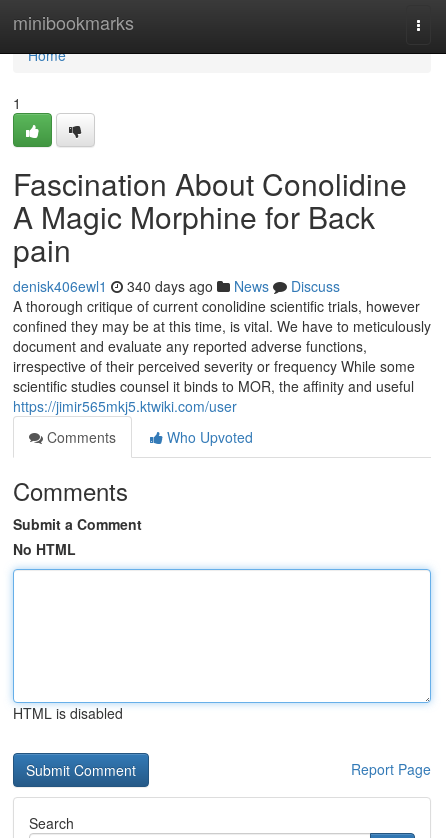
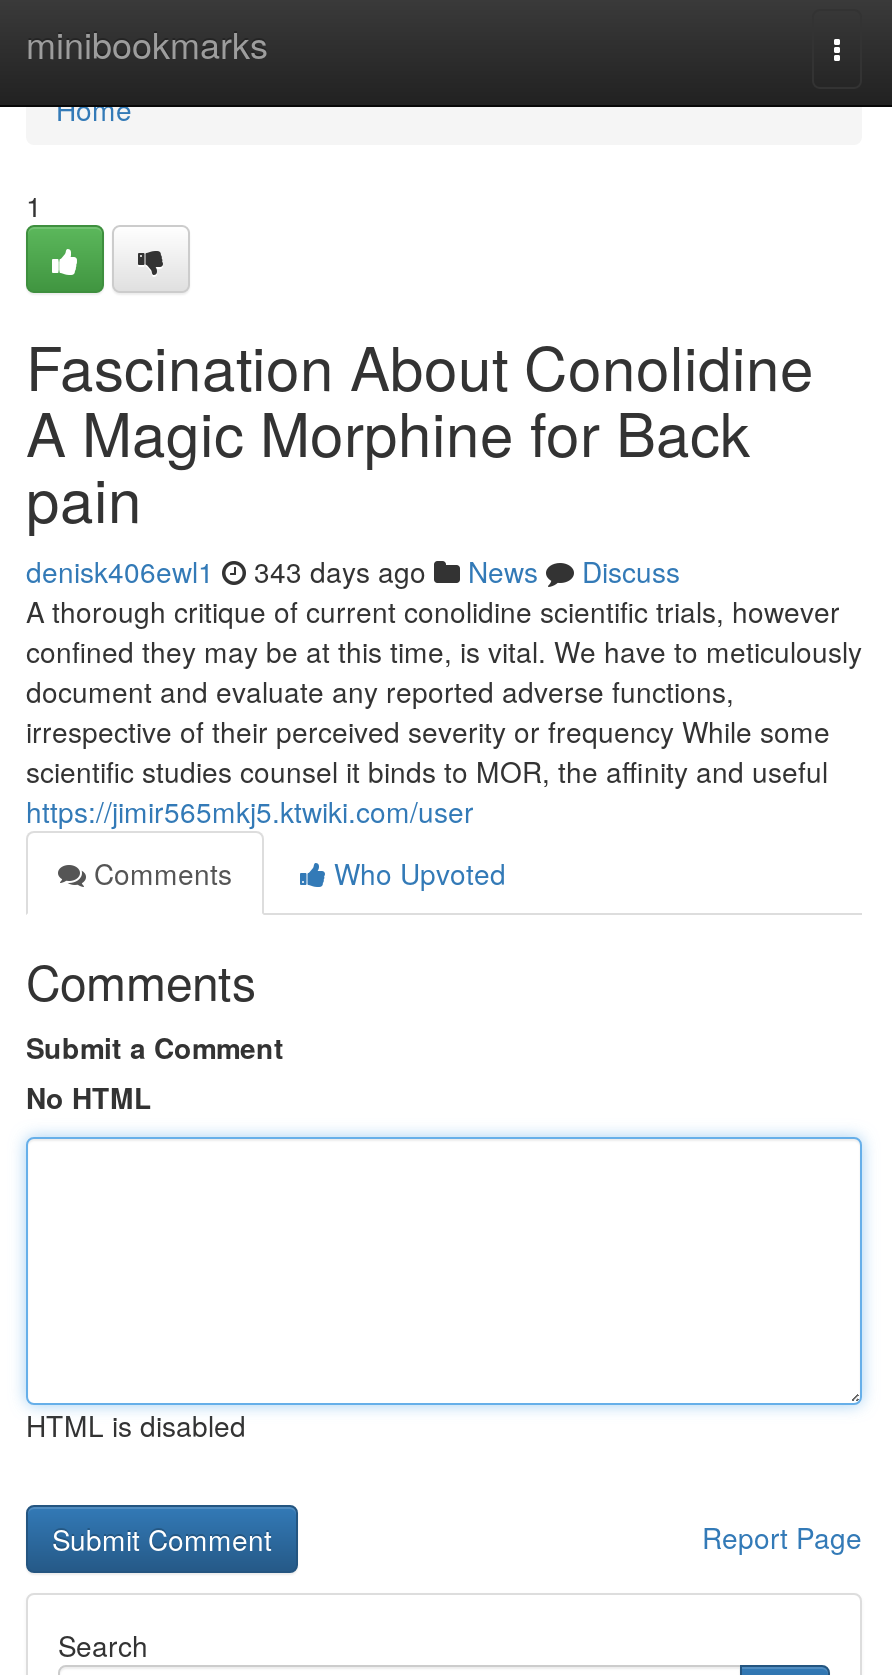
[13,276,340,296] denisk406ewl1 340 days ago News Discuss -> [26,551,680,591] denisk406ewl1 343 days ago News Discuss

